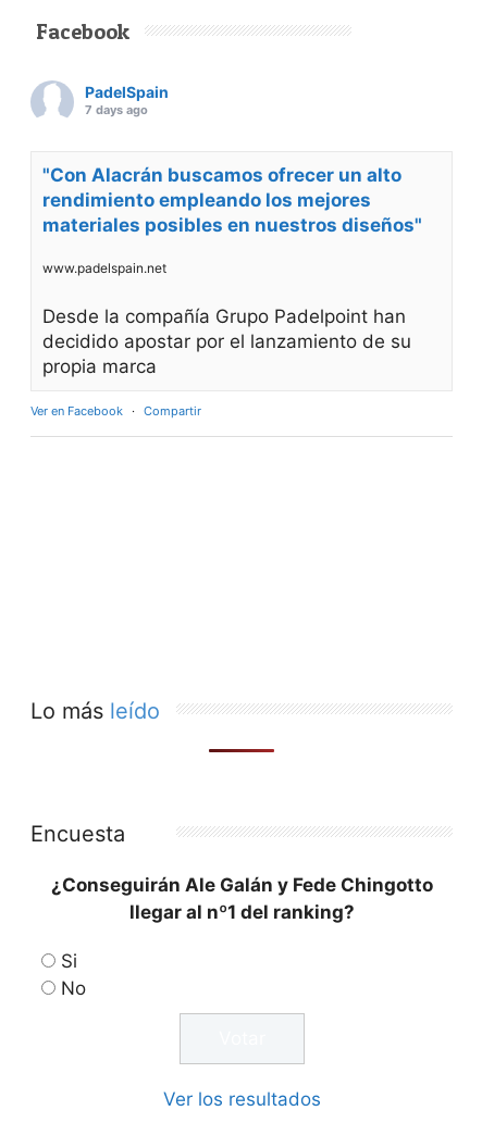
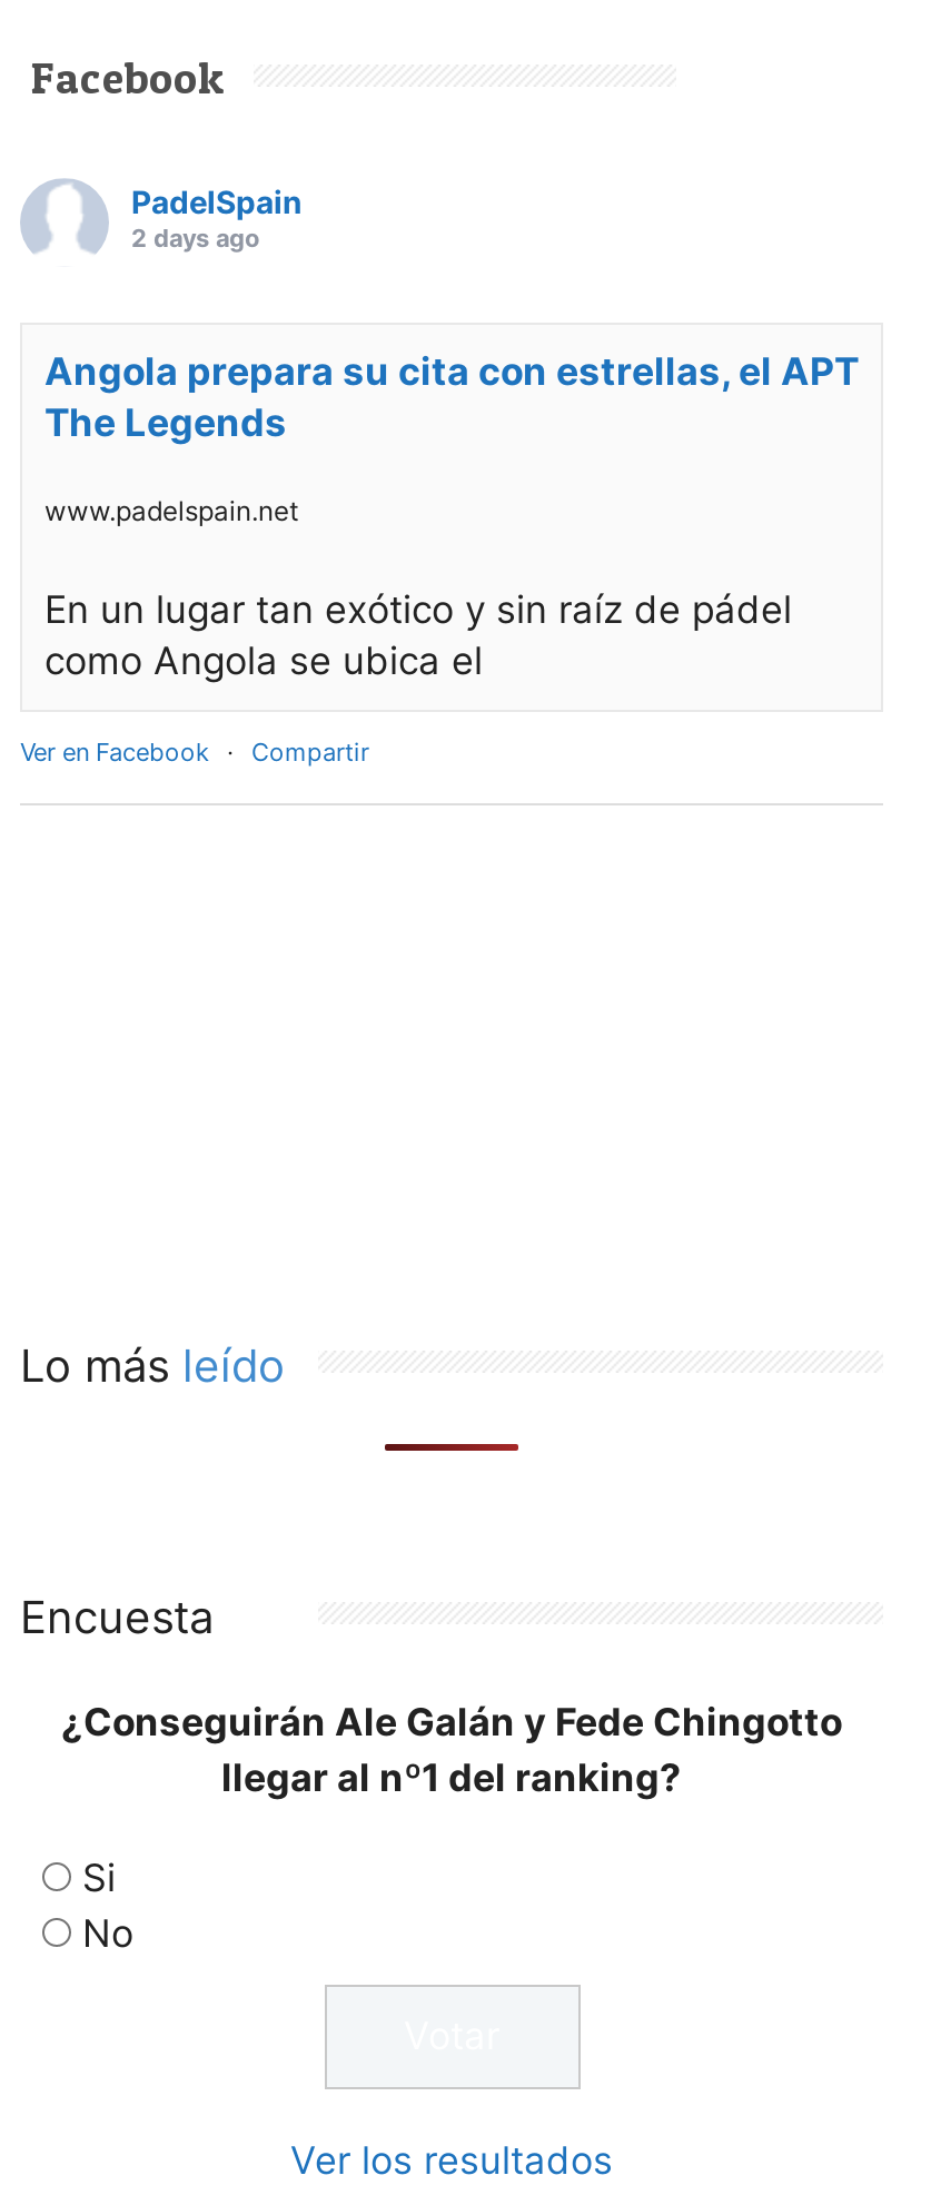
[85,102,148,117] 7 days ago -> [131,222,260,253] 2 days ago
[42,164,422,235] "Con Alacrán buscamos ofrecer un alto | rendimiento empleando los mejores | materiales posibles en nuestros diseños" -> [44,348,859,444] Angola prepara su cita con estrellas, el APT | The Legends
[42,305,411,377] Desde la compañía Grupo Padelpoint han | decidido apostar por el lanzamiento de su | propia marca -> [44,587,792,682] En un lugar tan exótico y sin raíz de pádel | como Angola se ubica el

